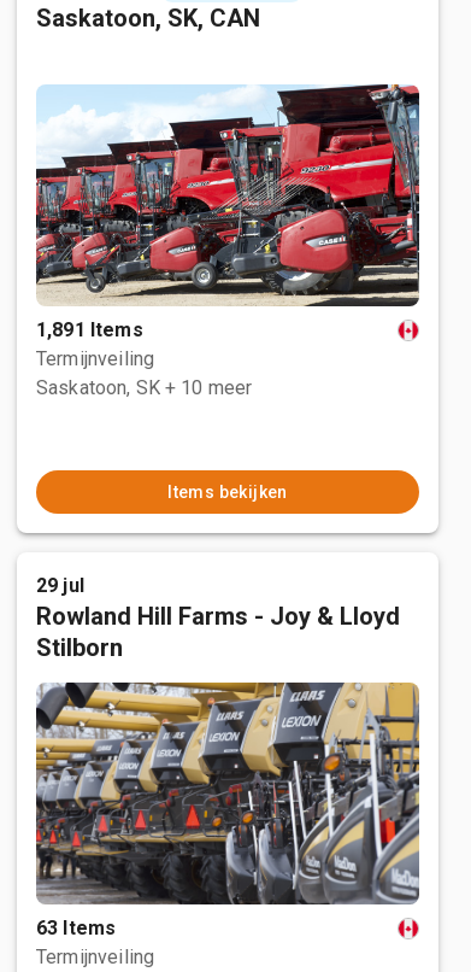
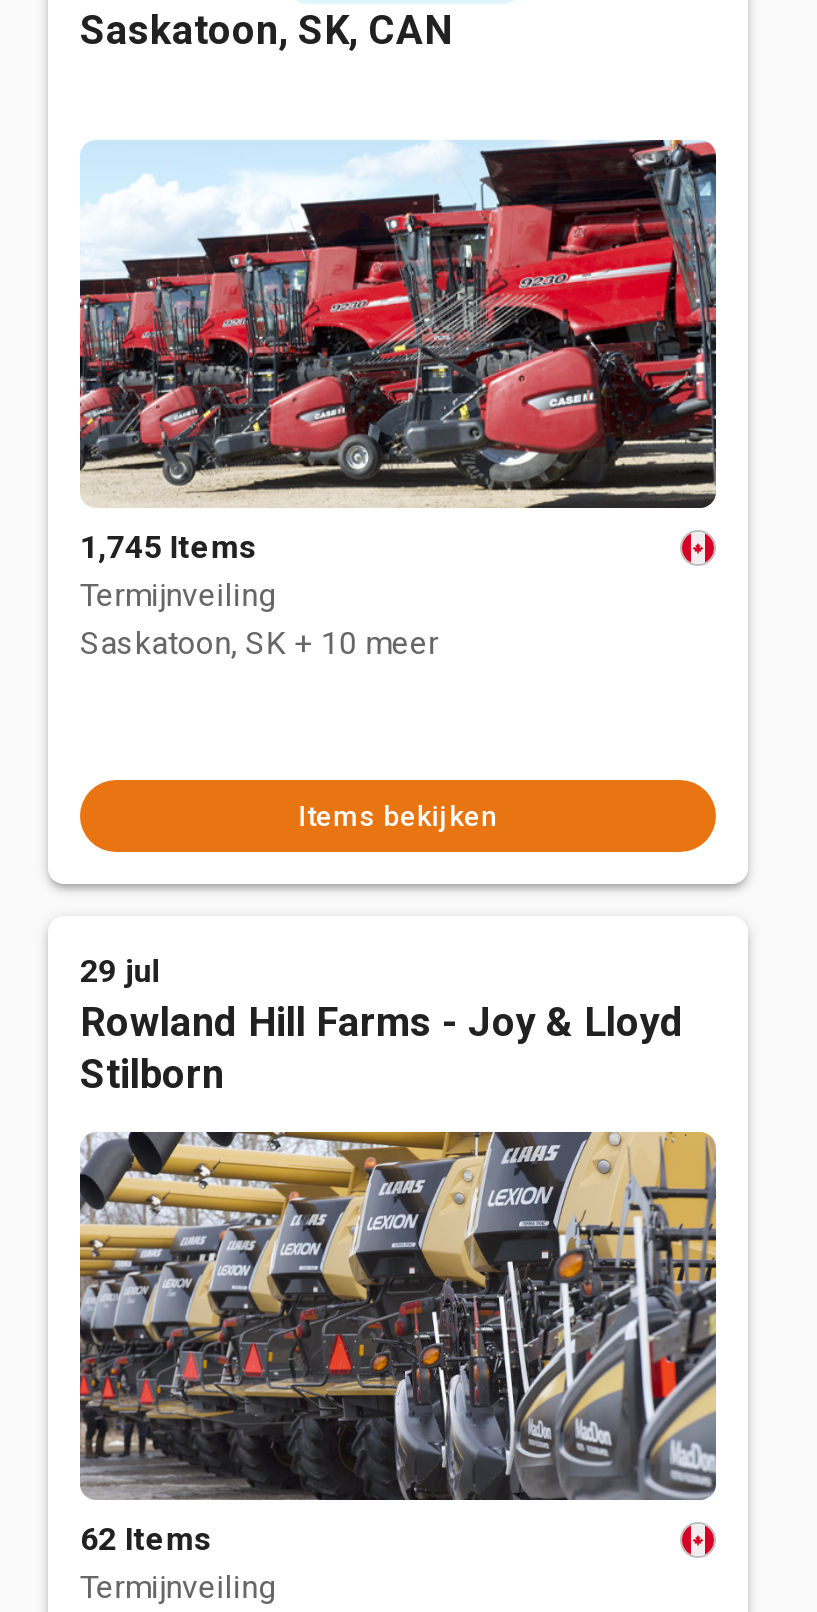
[36,318,143,341] 1,891 Items -> [80,528,257,566] 1,745 Items
[36,917,116,939] 63 Items -> [80,1520,212,1558] 62 Items

